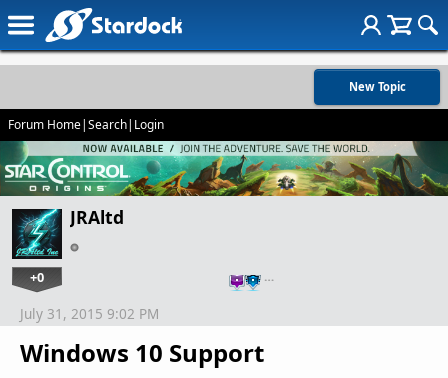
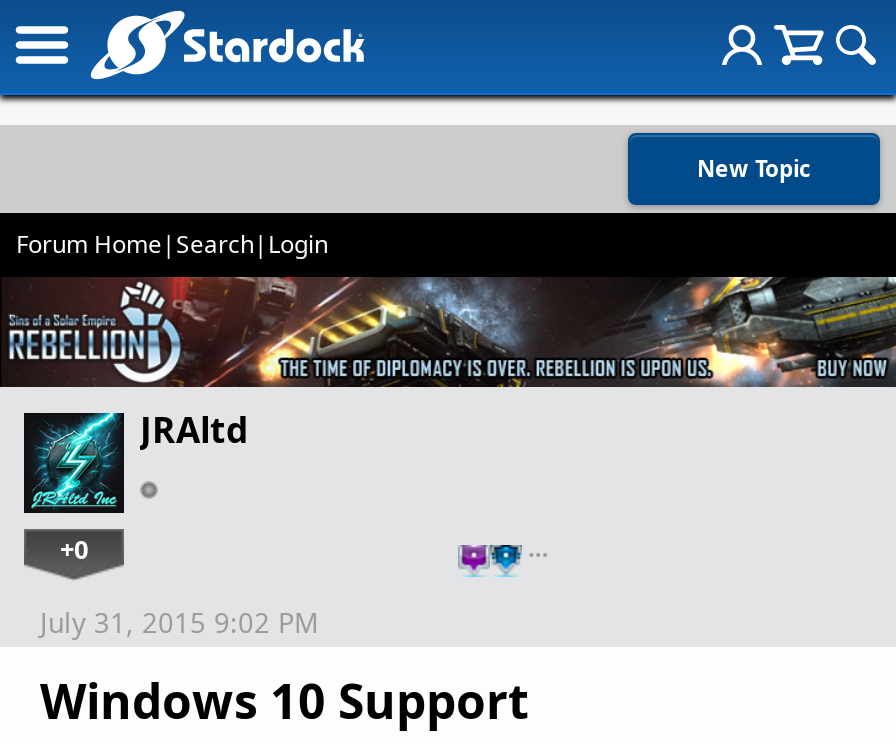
[3,140,445,197] [image] -> [6,275,890,389] [image]

